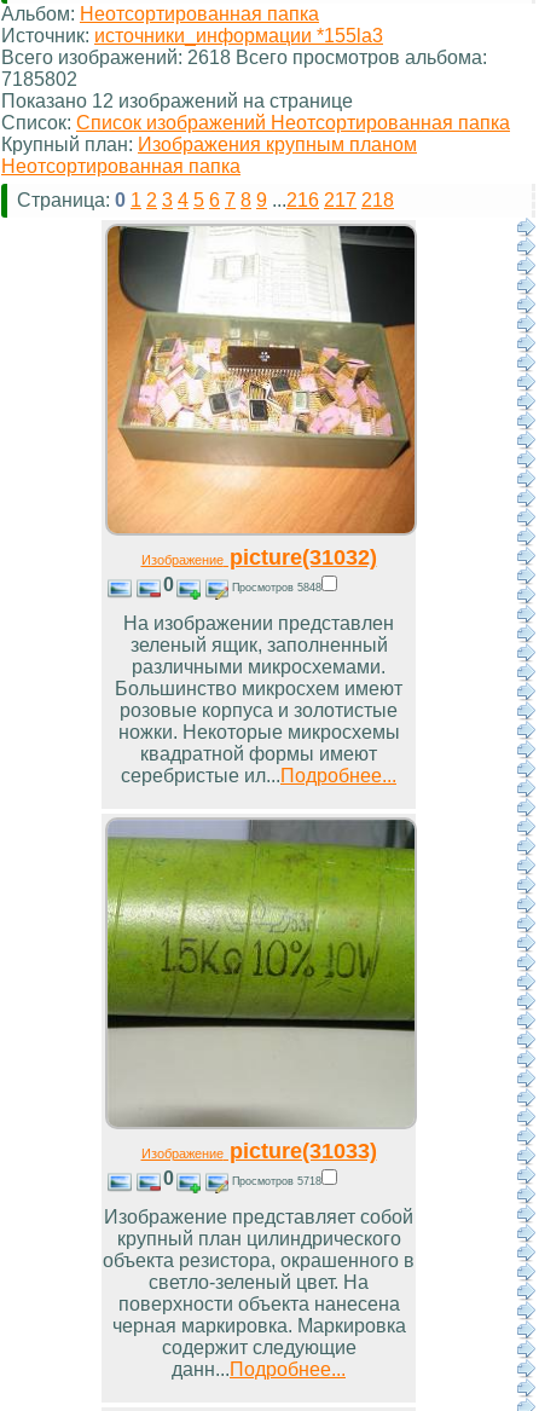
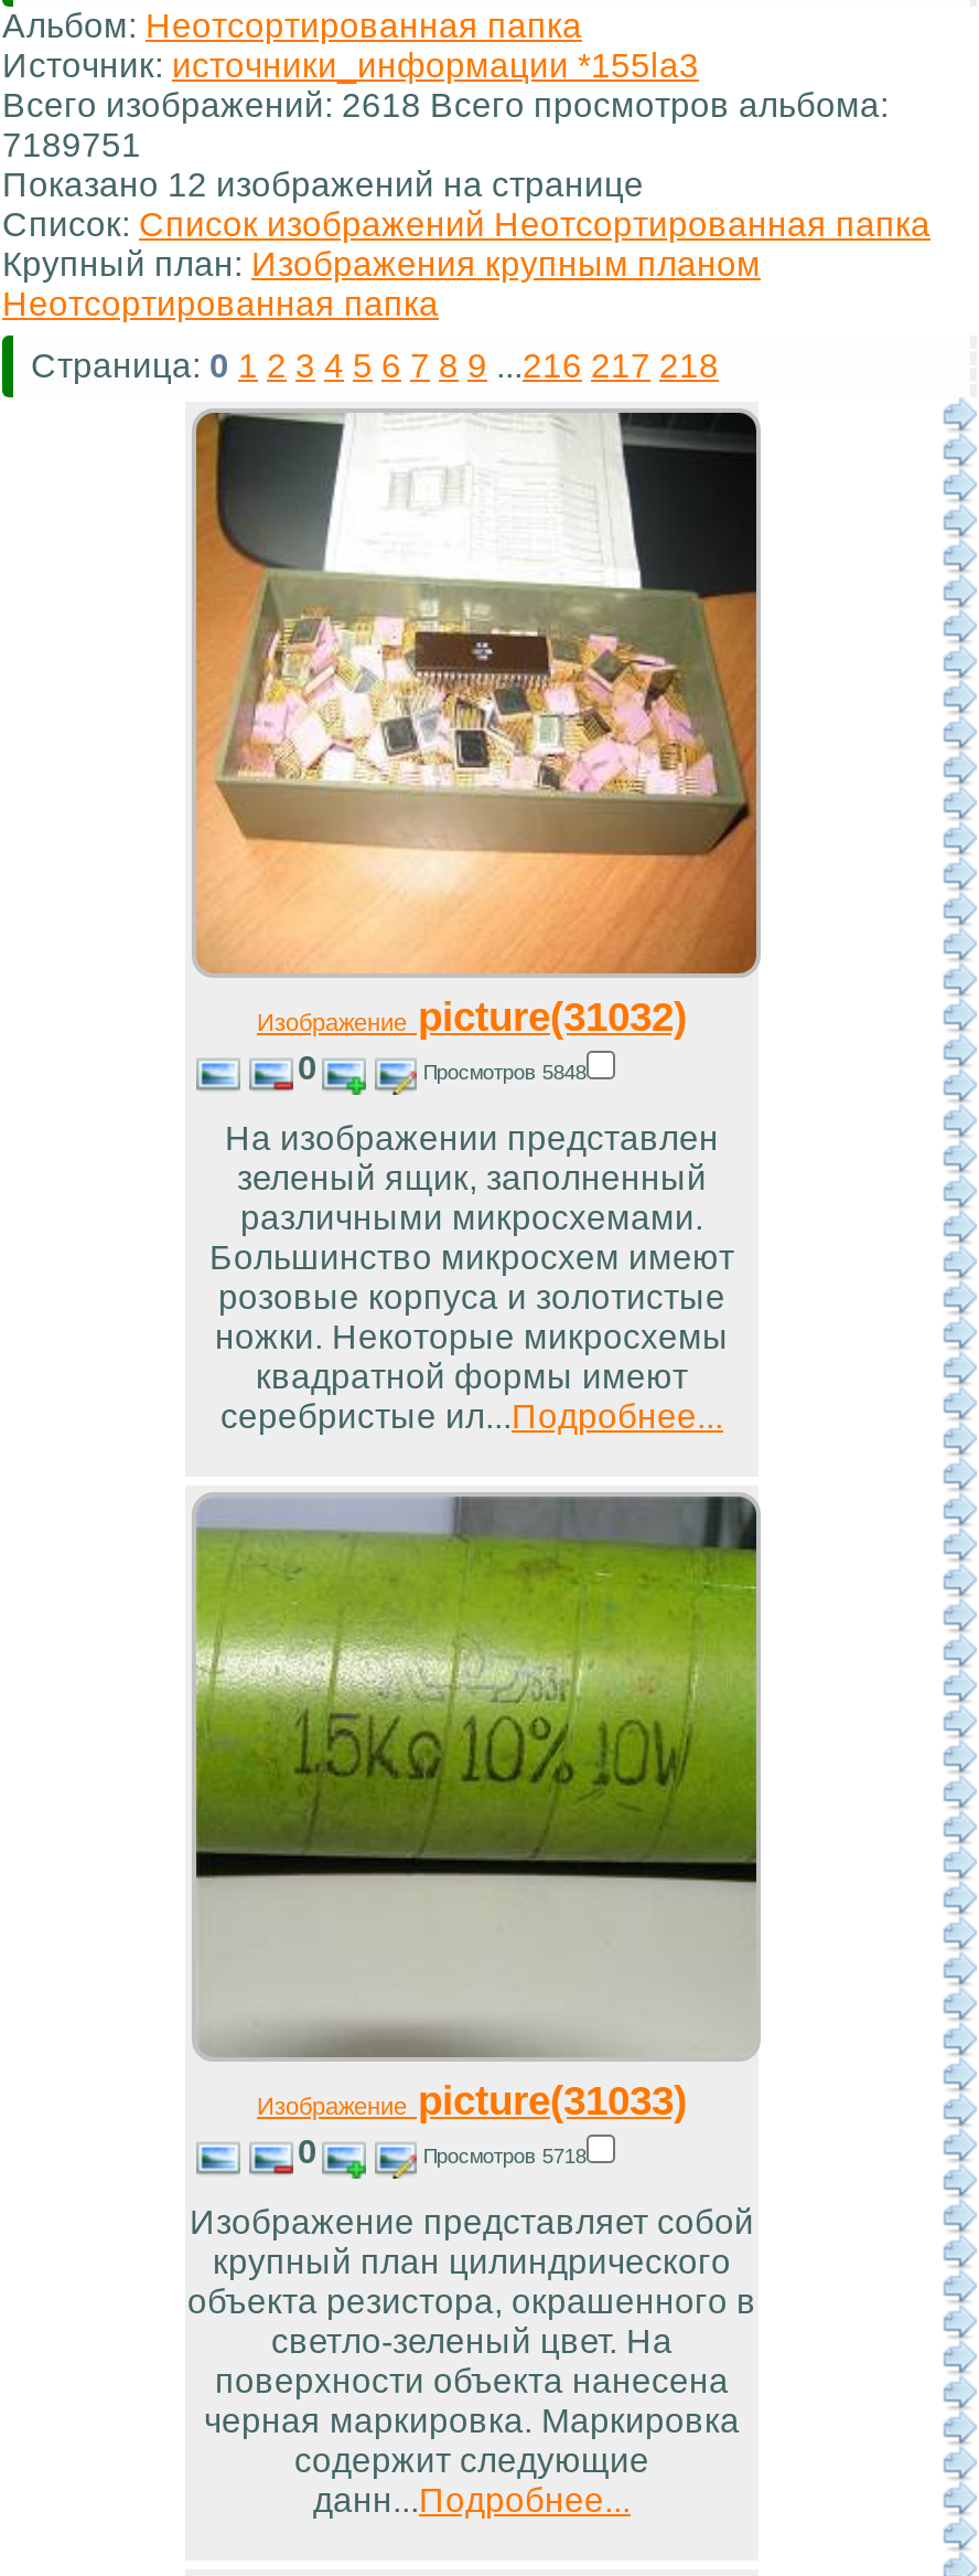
[1,69,77,89] 7185802 -> [2,125,141,163] 7189751

